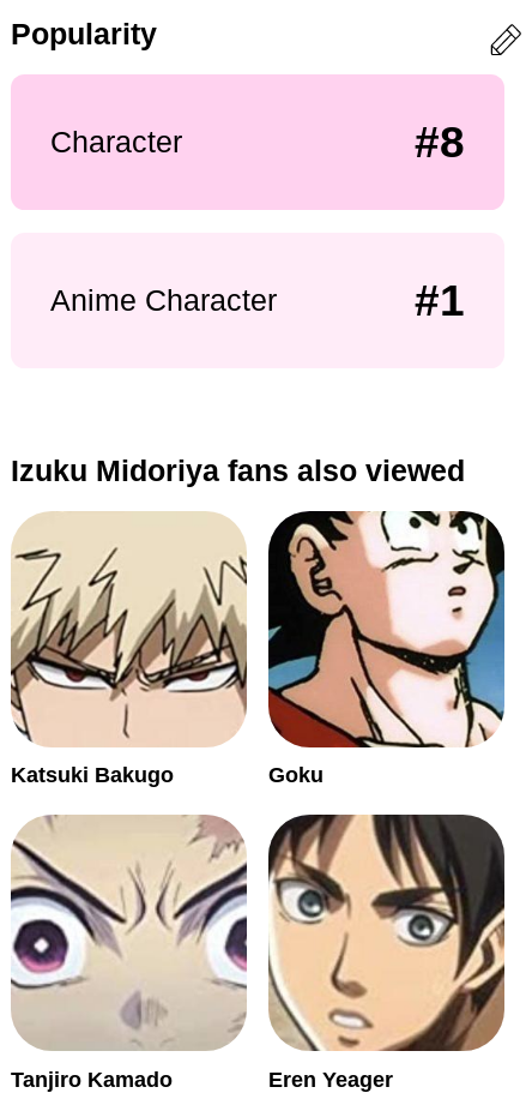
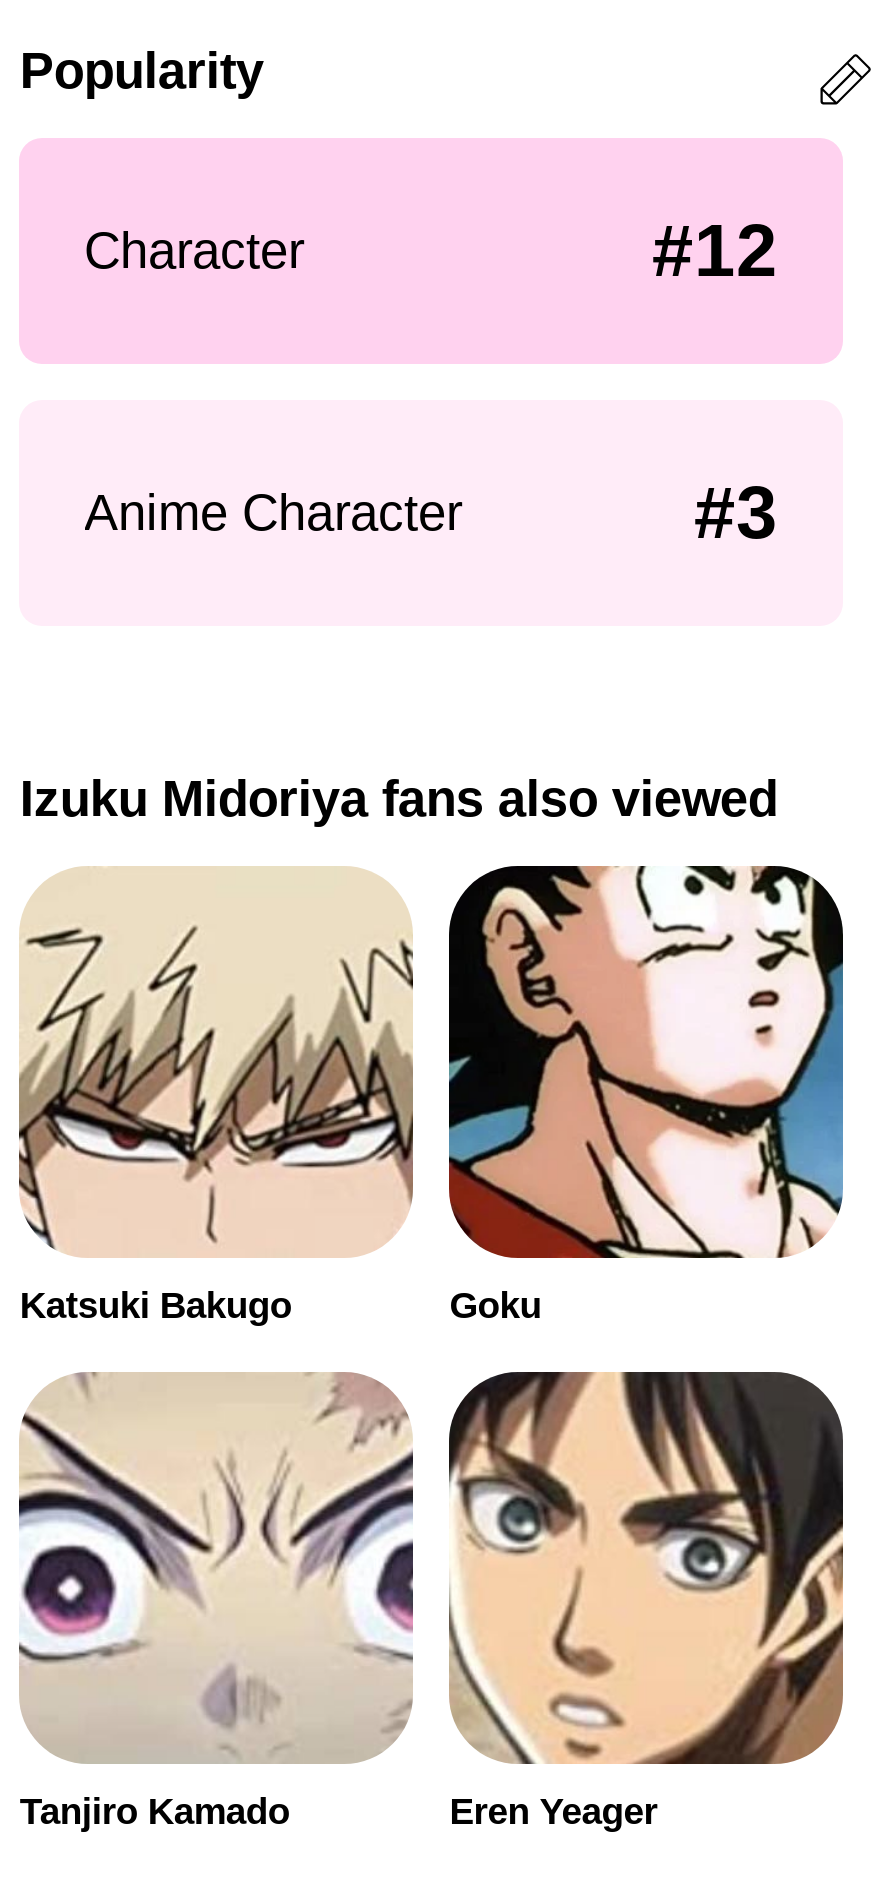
[415,118,465,167] #8 -> [652,209,778,291] #12
[415,276,465,325] #1 -> [694,472,778,554] #3

